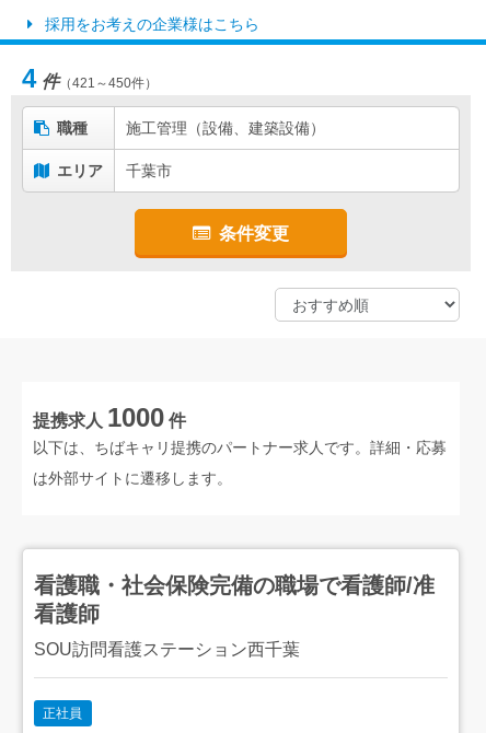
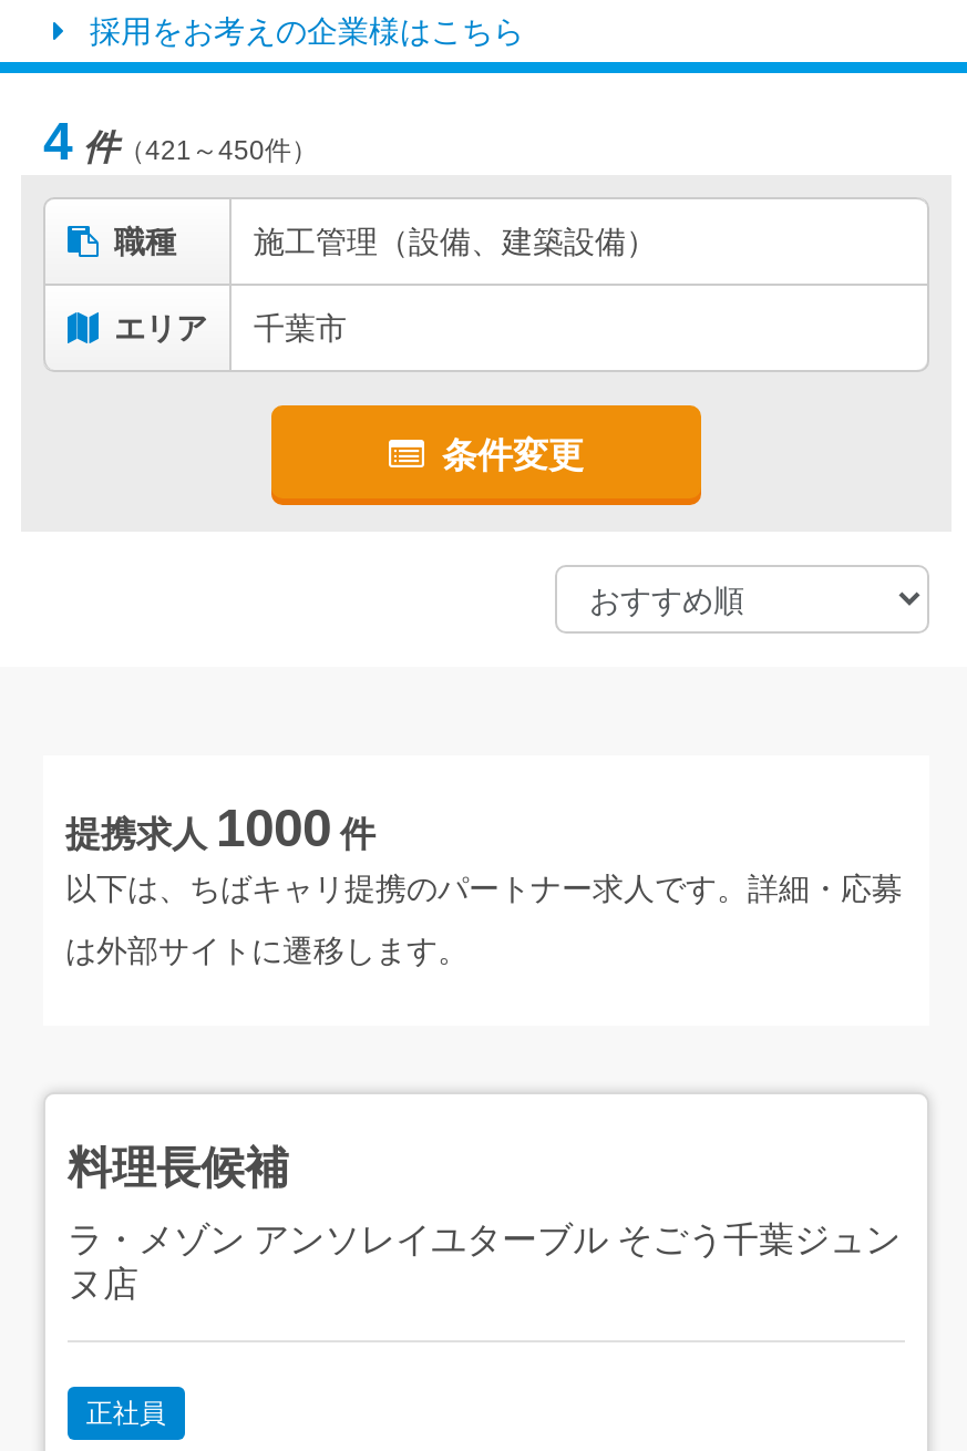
[34,573,435,626] 看護職・社会保険完備の職場で看護師/准 | 看護師 -> [68,1143,289,1192] 料理長候補
[34,640,300,658] SOU訪問看護ステーション西千葉 -> [68,1220,901,1302] ラ・メゾン アンソレイユターブル そごう千葉ジュン | ヌ店

